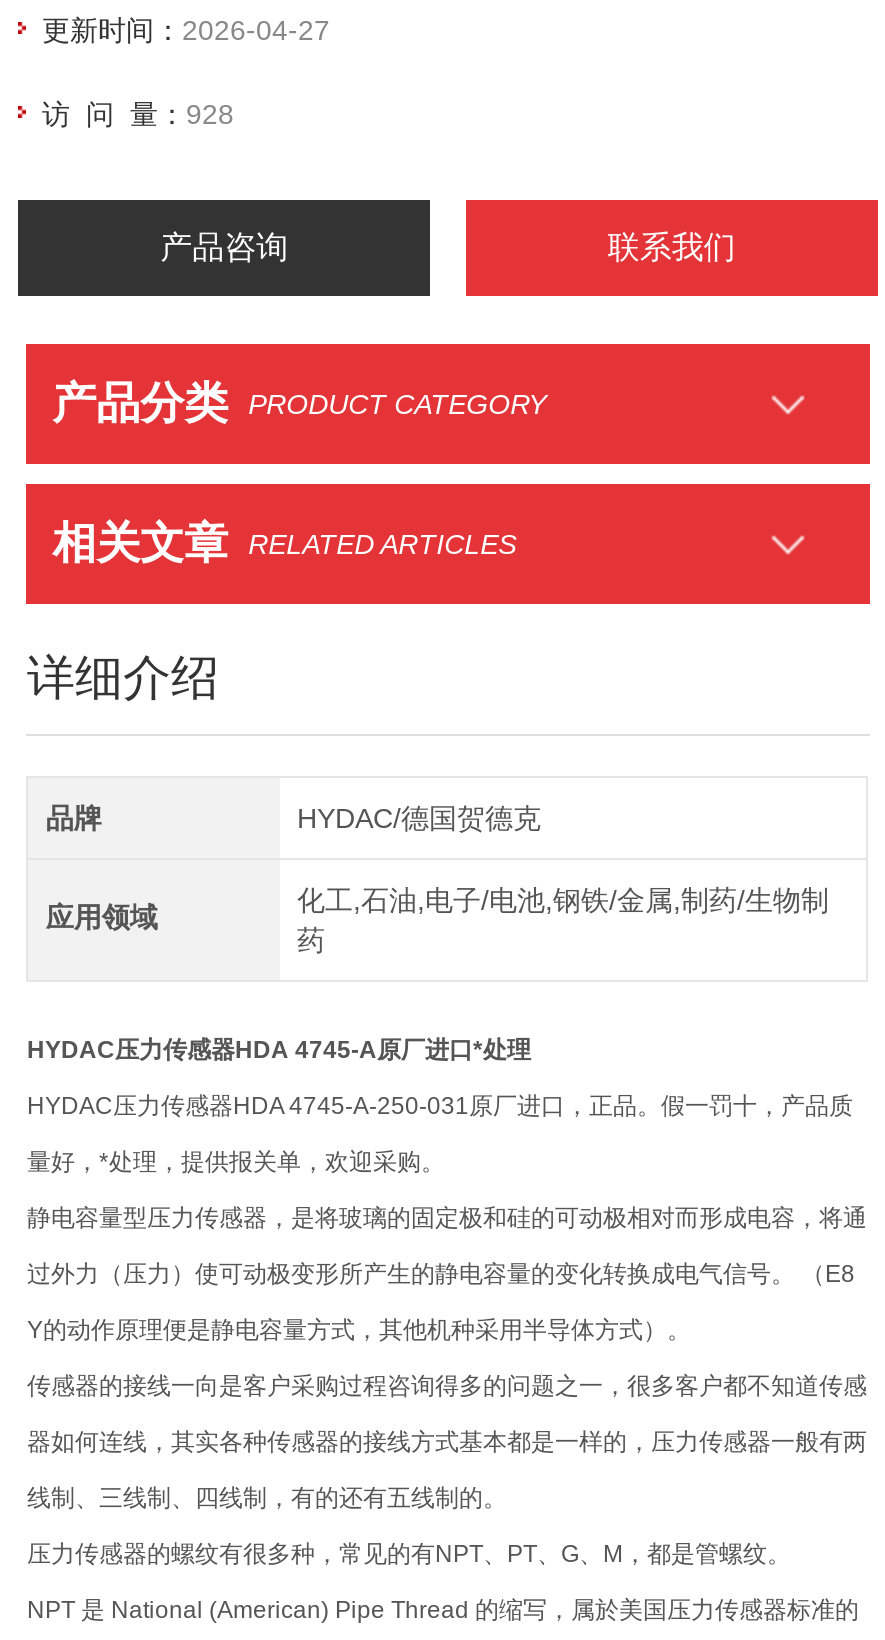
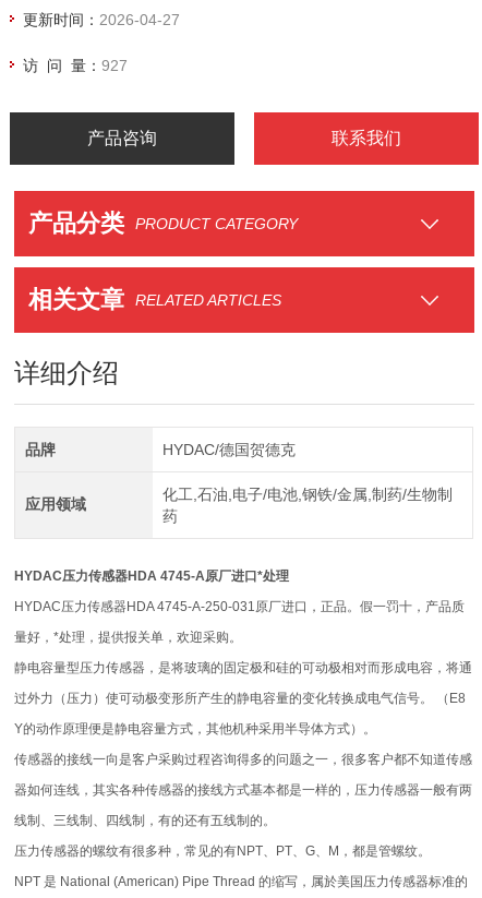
[42,98,234,130] 访 问 量：928 -> [23,57,128,74] 访 问 量：927

